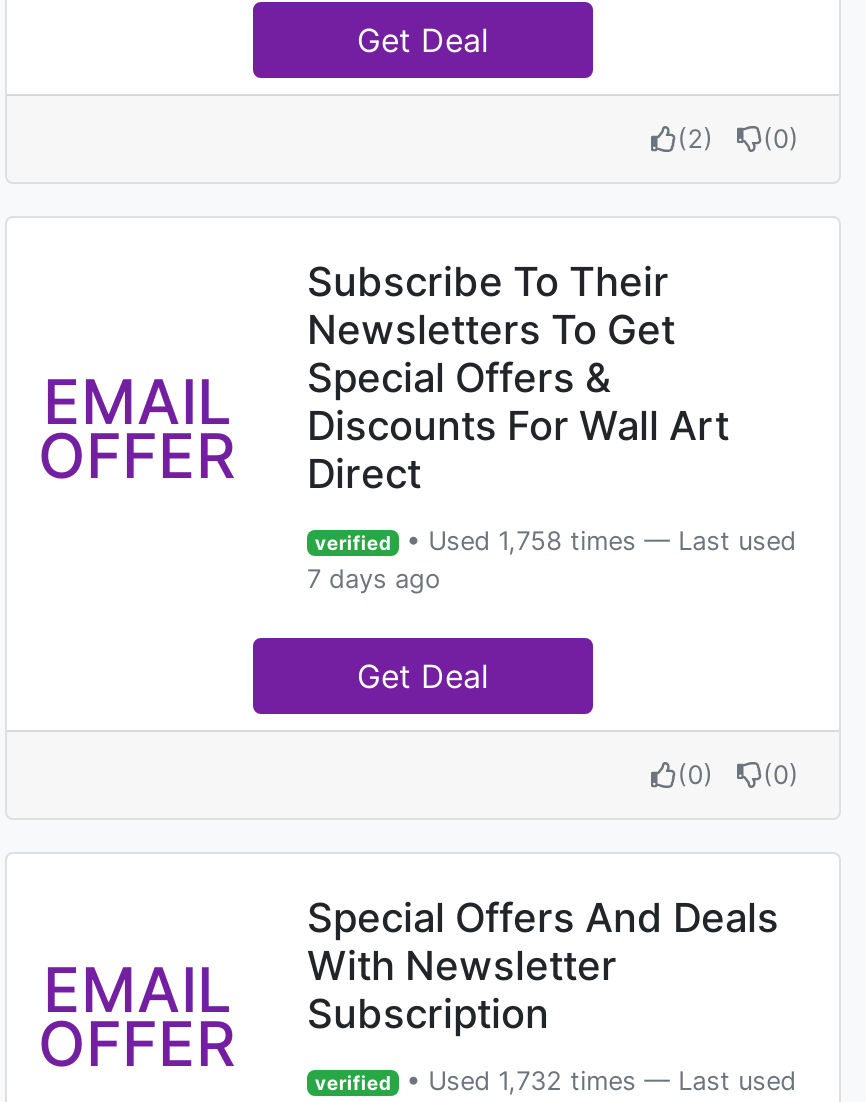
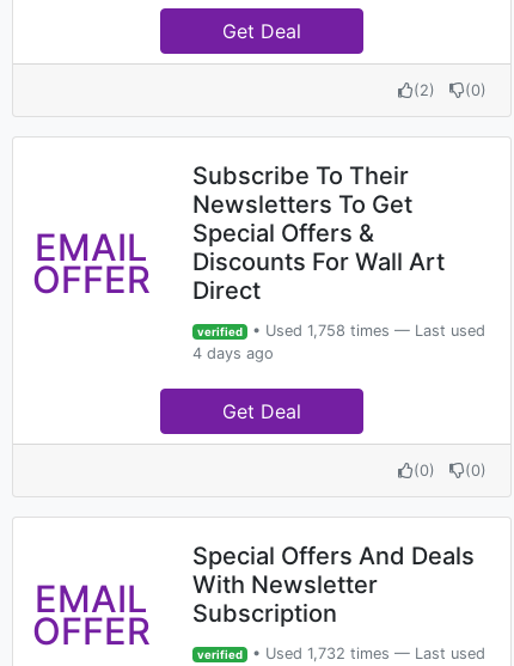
[307,564,441,594] 7 days ago -> [192,344,274,362] 4 days ago

